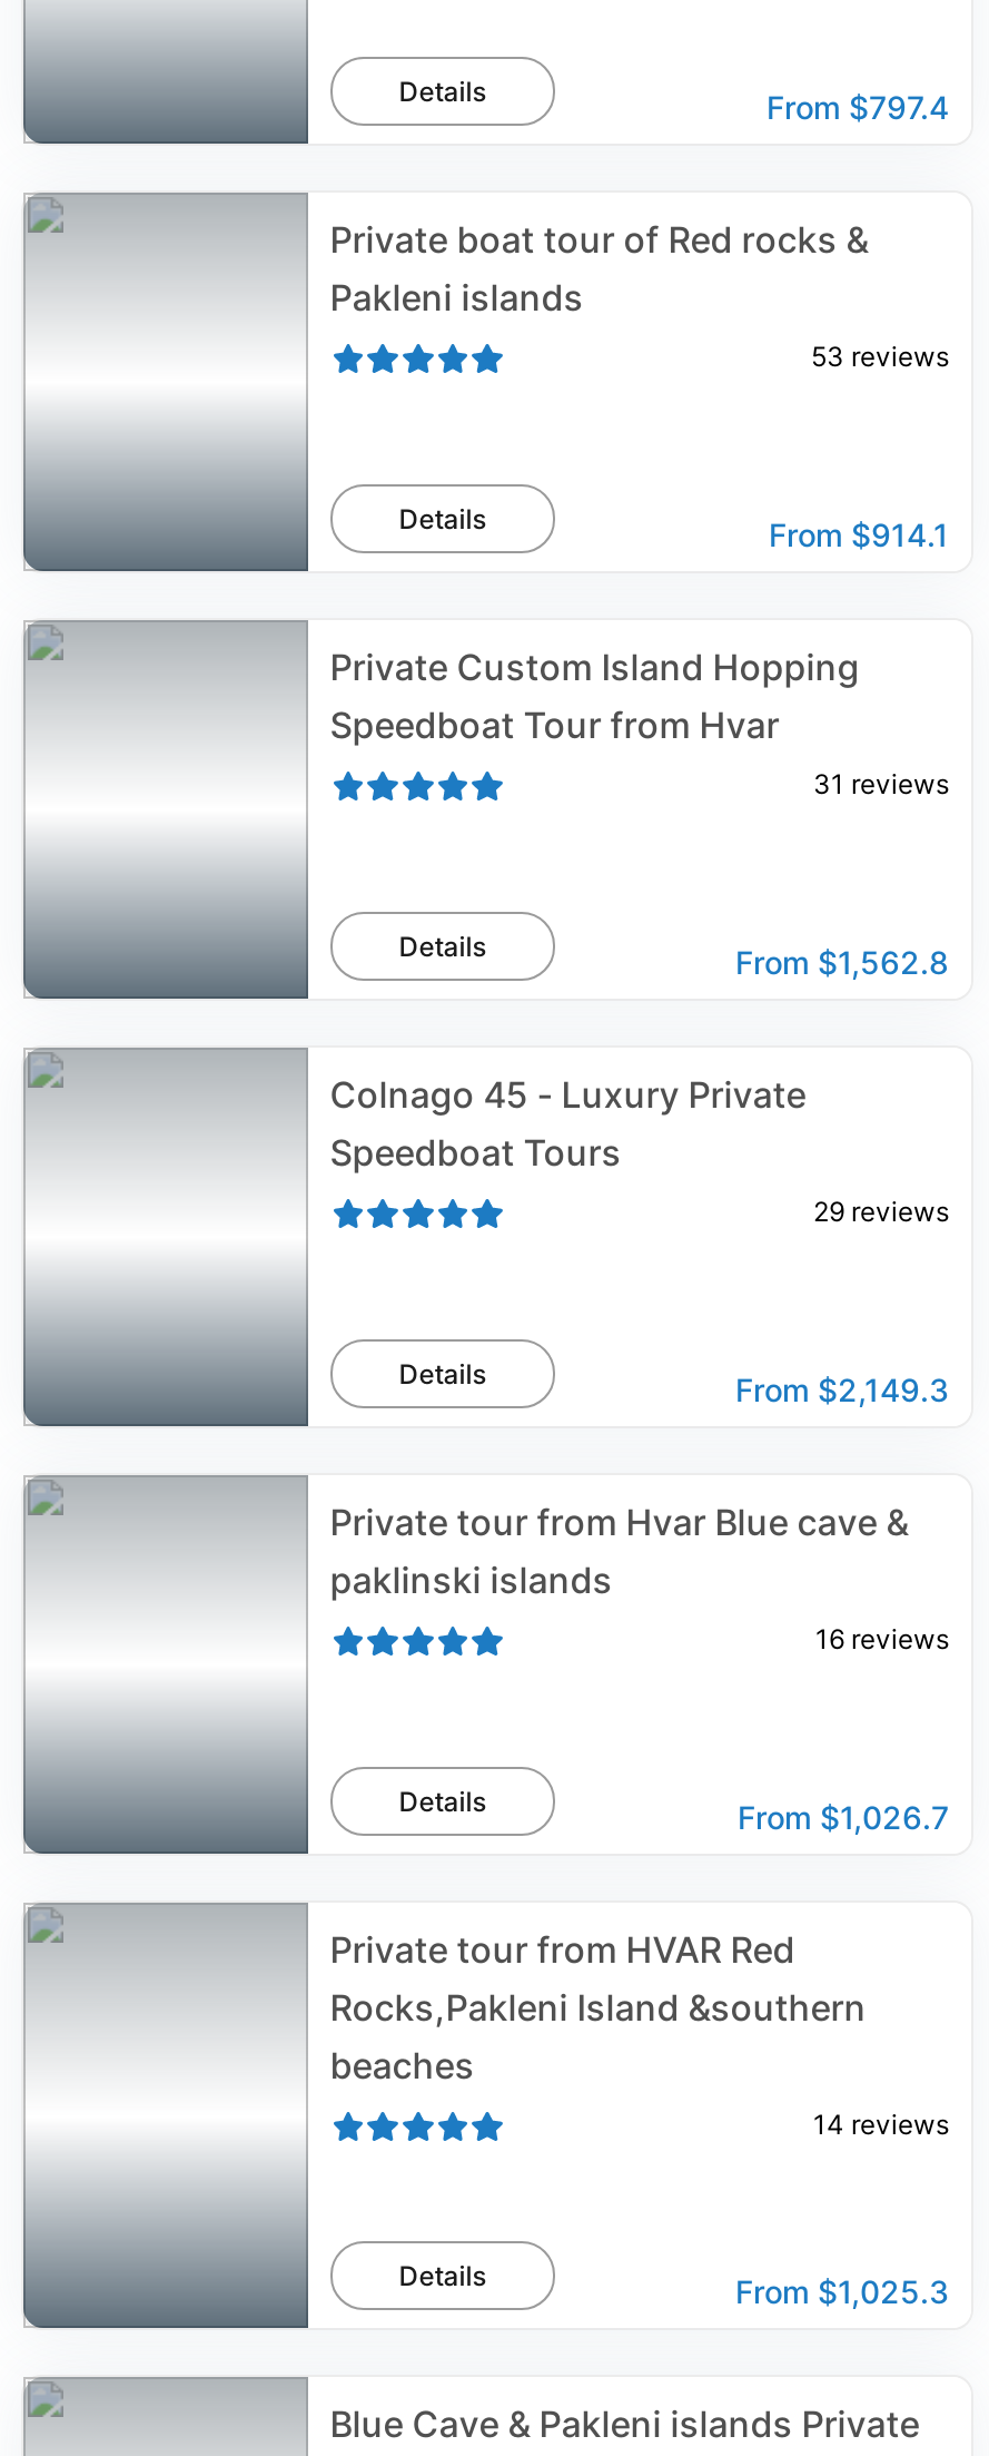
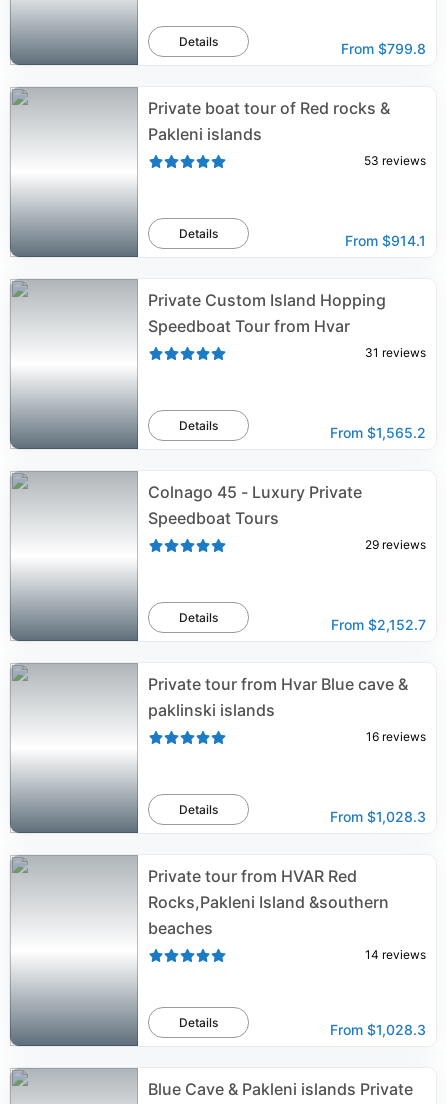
[767,88,949,126] From $797.4 -> [341,40,426,57] From $799.8
[735,943,949,981] From $1,562.8 -> [330,424,426,441] From $1,565.2
[735,1371,949,1408] From $2,149.3 -> [331,616,426,633] From $2,152.7
[738,1798,949,1836] From $1,026.7 -> [330,808,426,825] From $1,028.3
[735,2272,949,2310] From $1,025.3 -> [330,1021,426,1038] From $1,028.3

